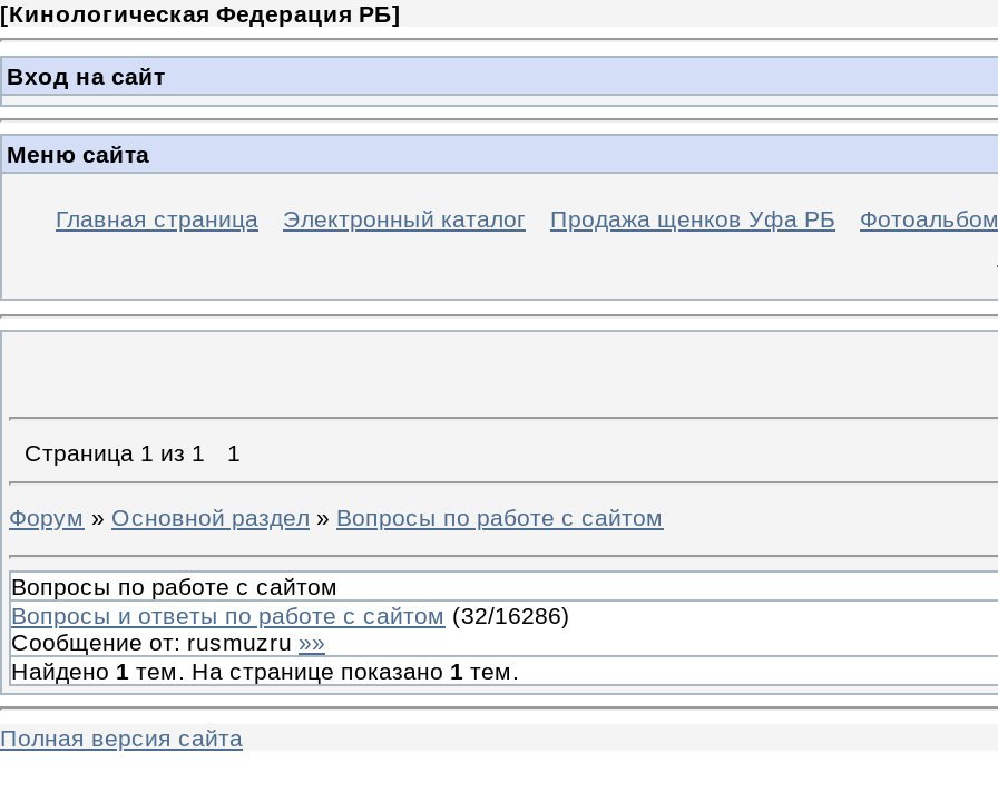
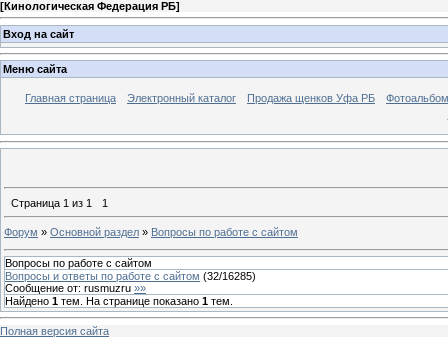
[11,601,570,628] Вопросы и ответы по работе с сайтом (32/16286) -> [5,270,256,282] Вопросы и ответы по работе с сайтом (32/16285)

